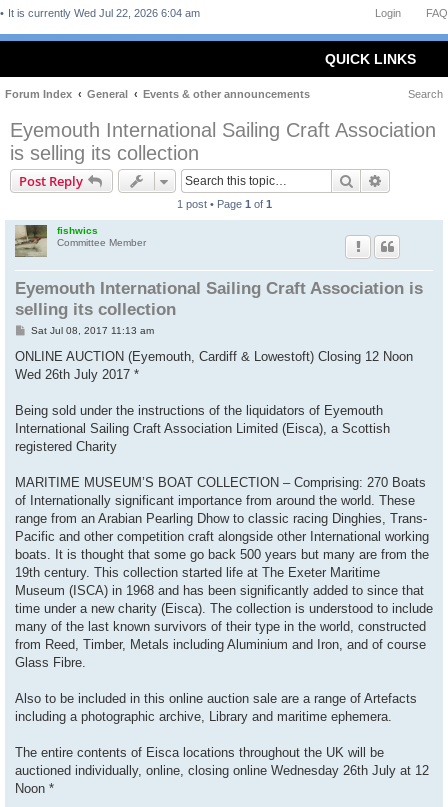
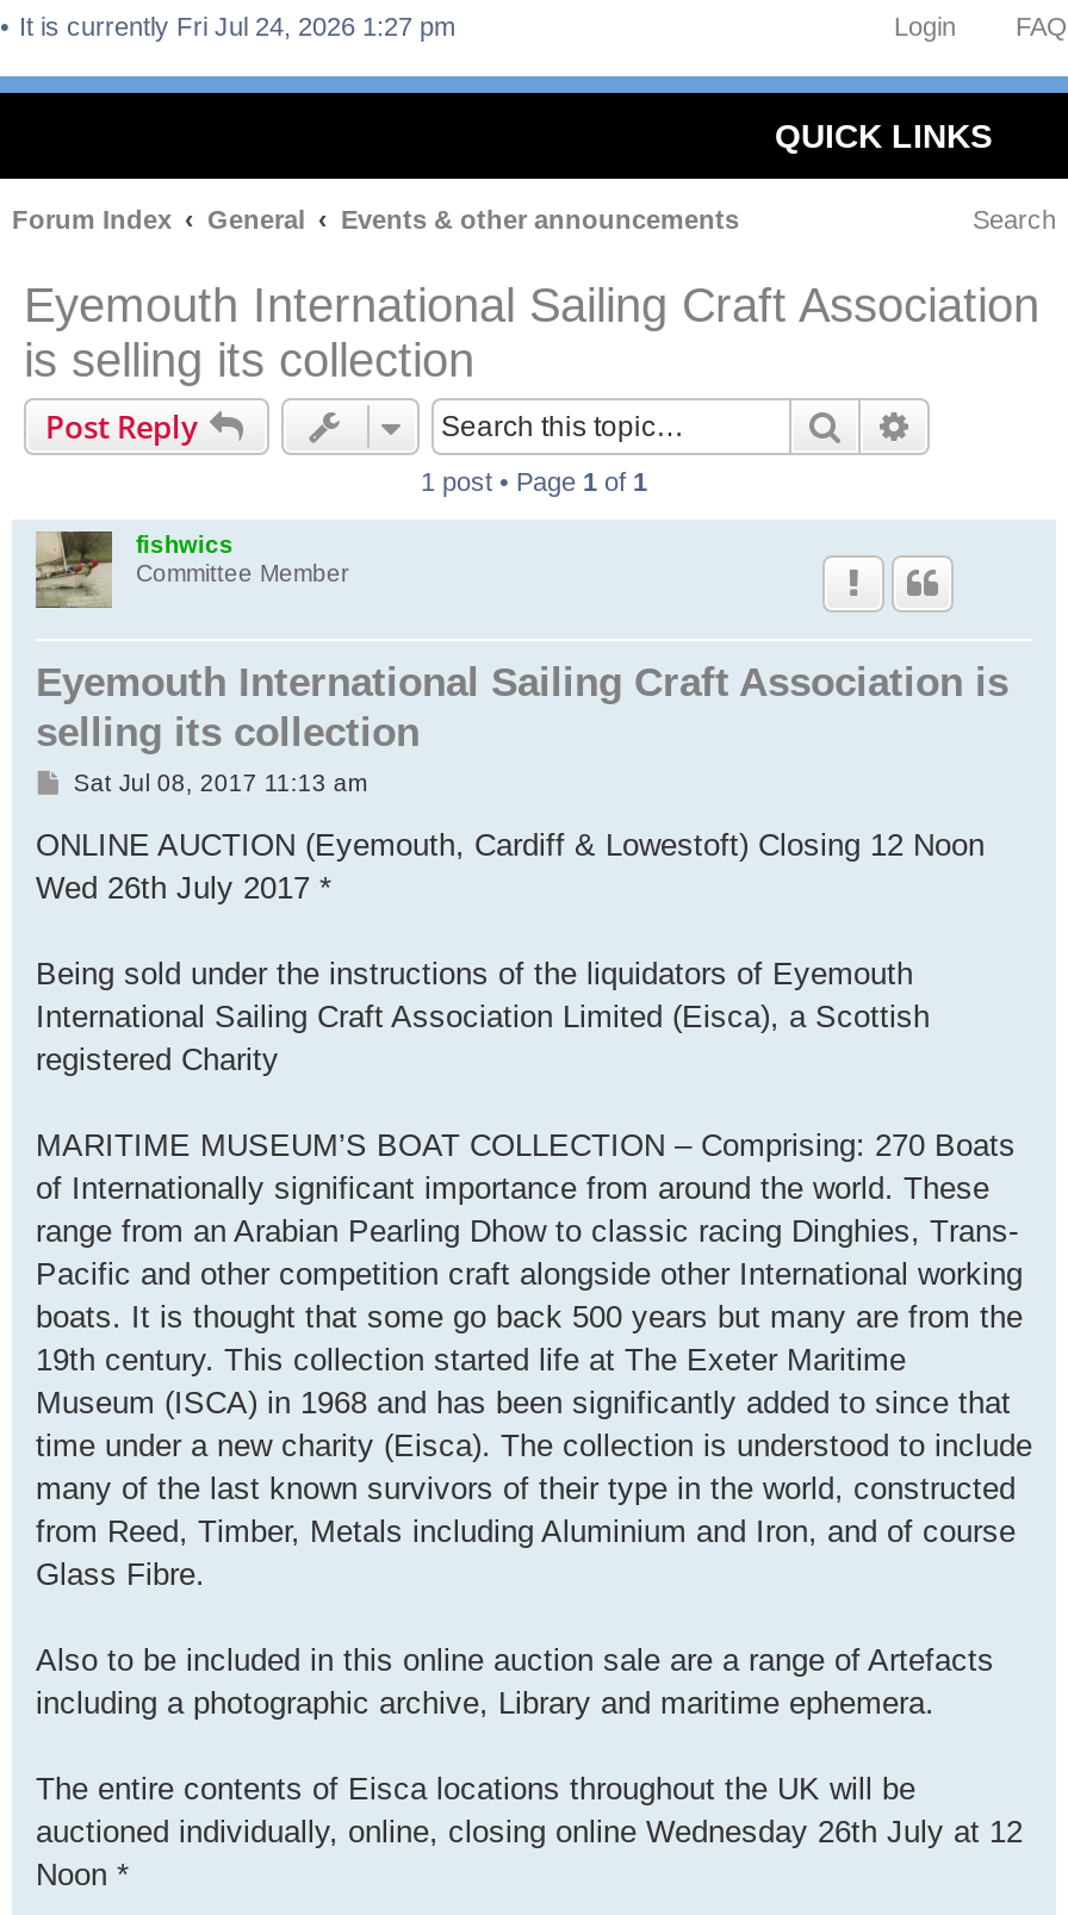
[8,7,203,19] It is currently Wed Jul 22, 2026 6:04 am -> [19,12,462,41] It is currently Fri Jul 24, 2026 1:27 pm

